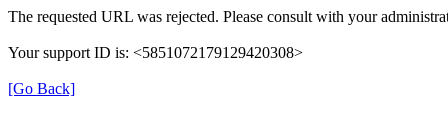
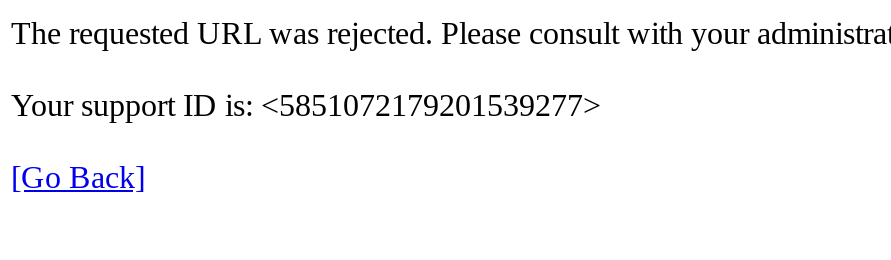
[8,44,303,61] Your support ID is: <5851072179129420308> -> [11,88,601,122] Your support ID is: <5851072179201539277>

